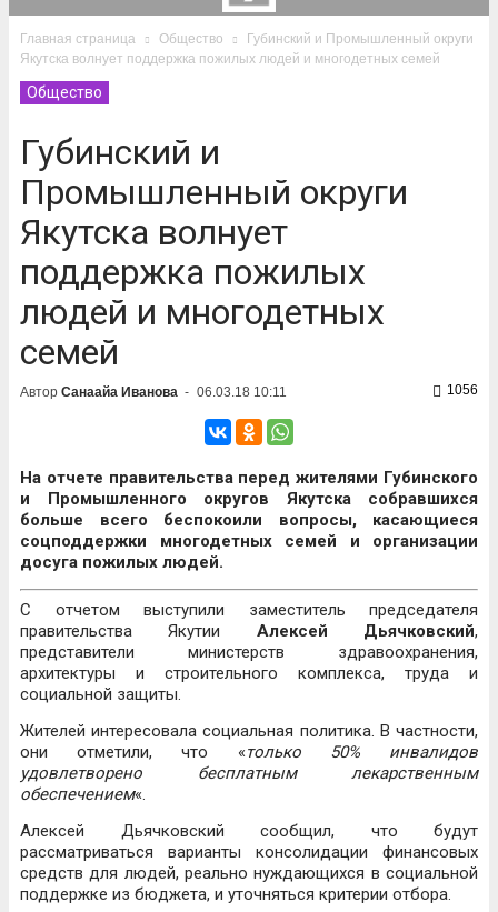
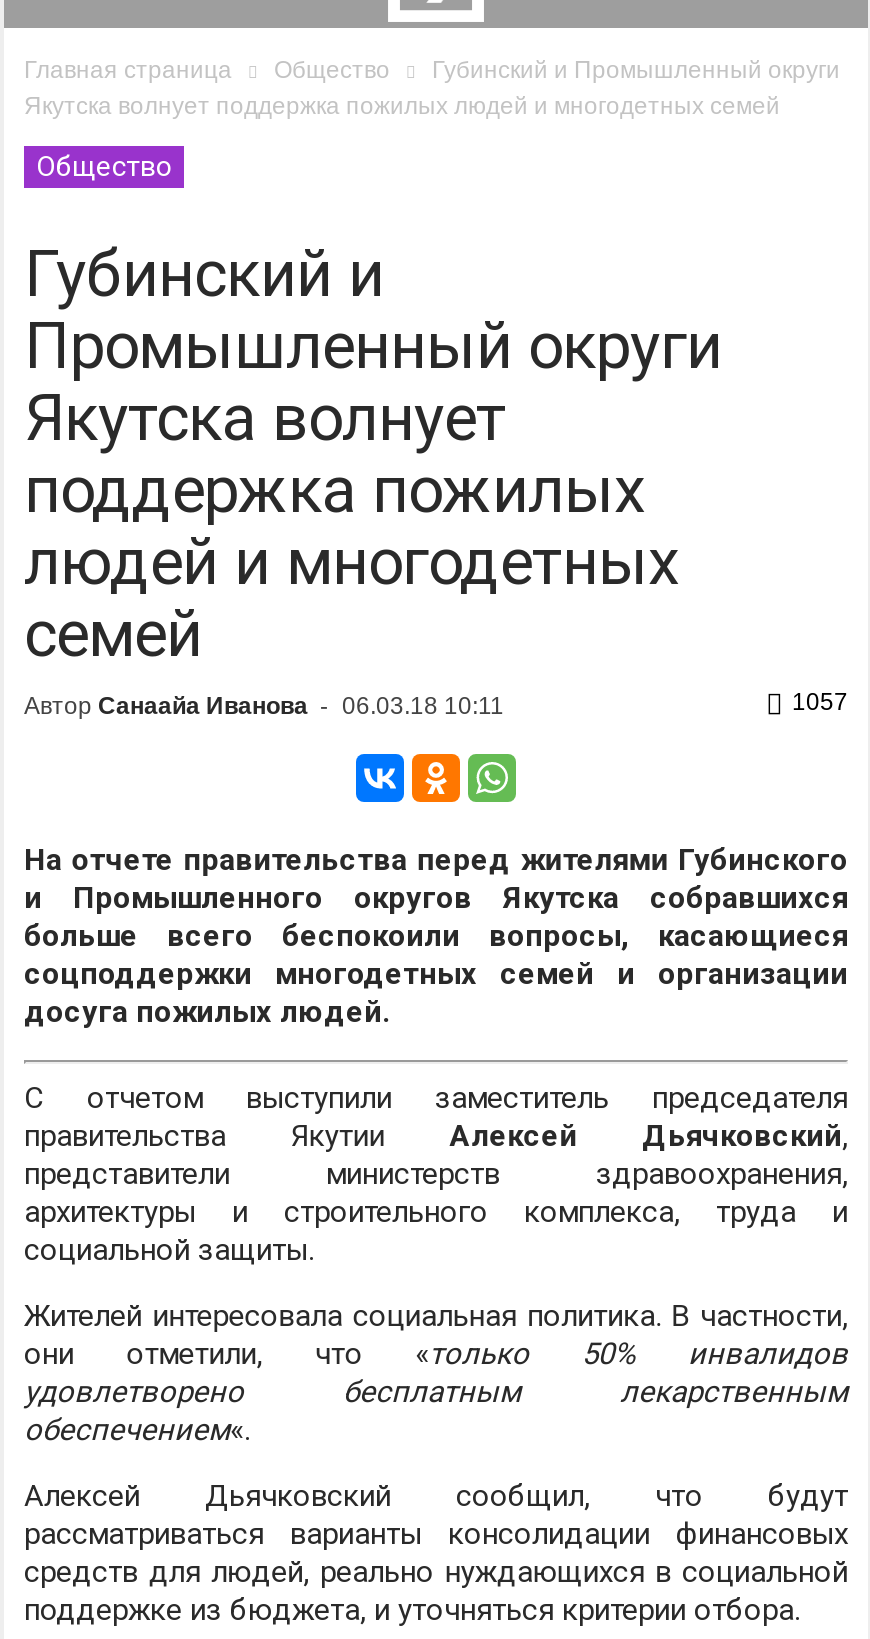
[447,382,478,398] 1056 -> [792,688,848,716] 1057

